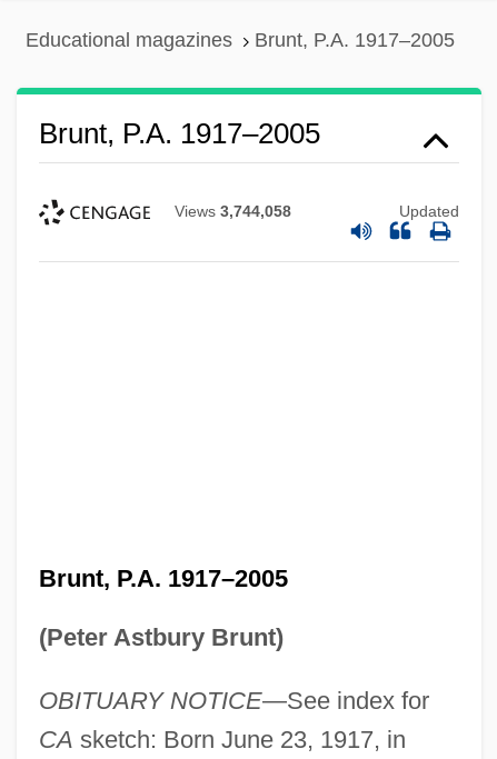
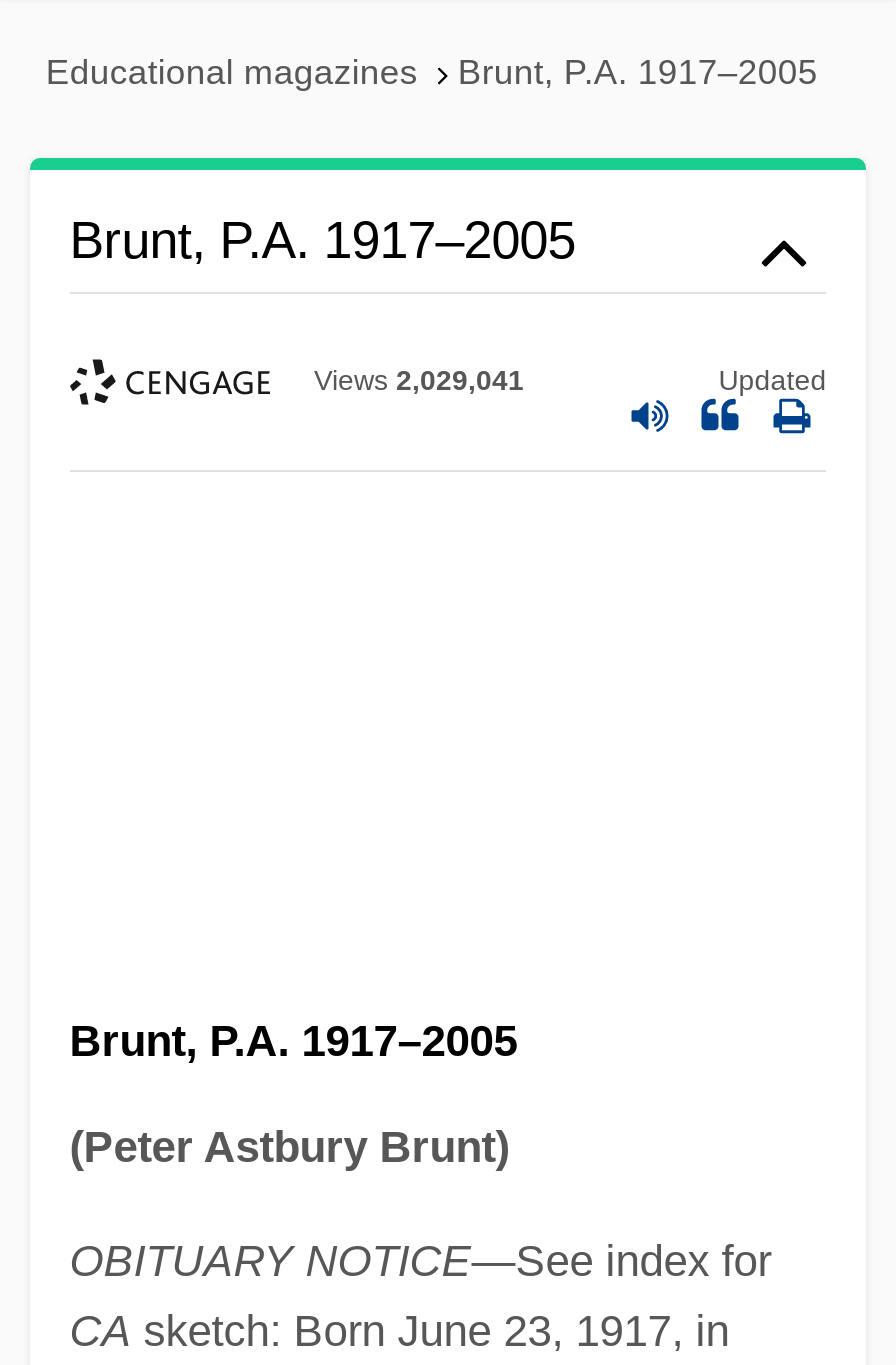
[175,203,291,221] Views 3,744,058 -> [314,365,524,397] Views 2,029,041

